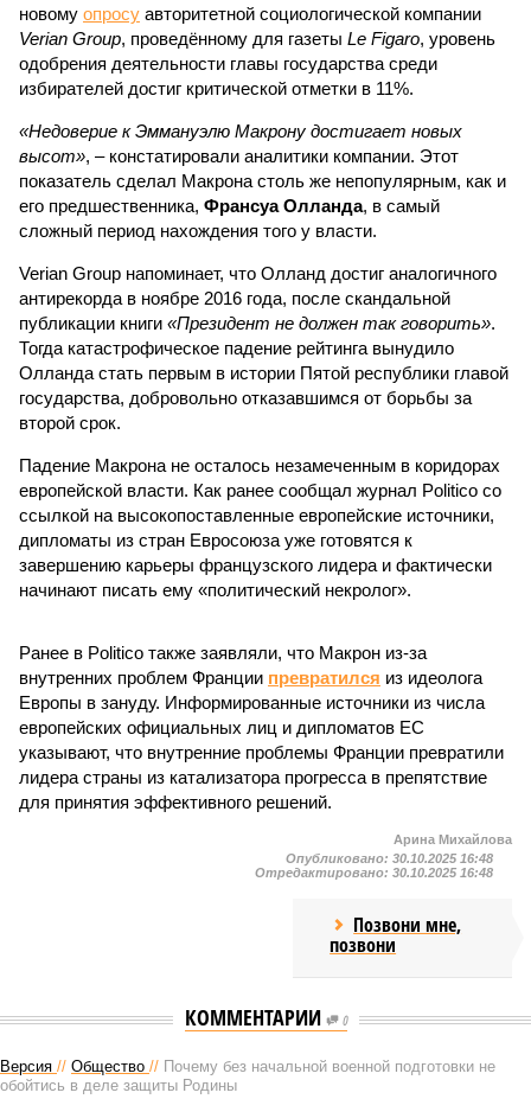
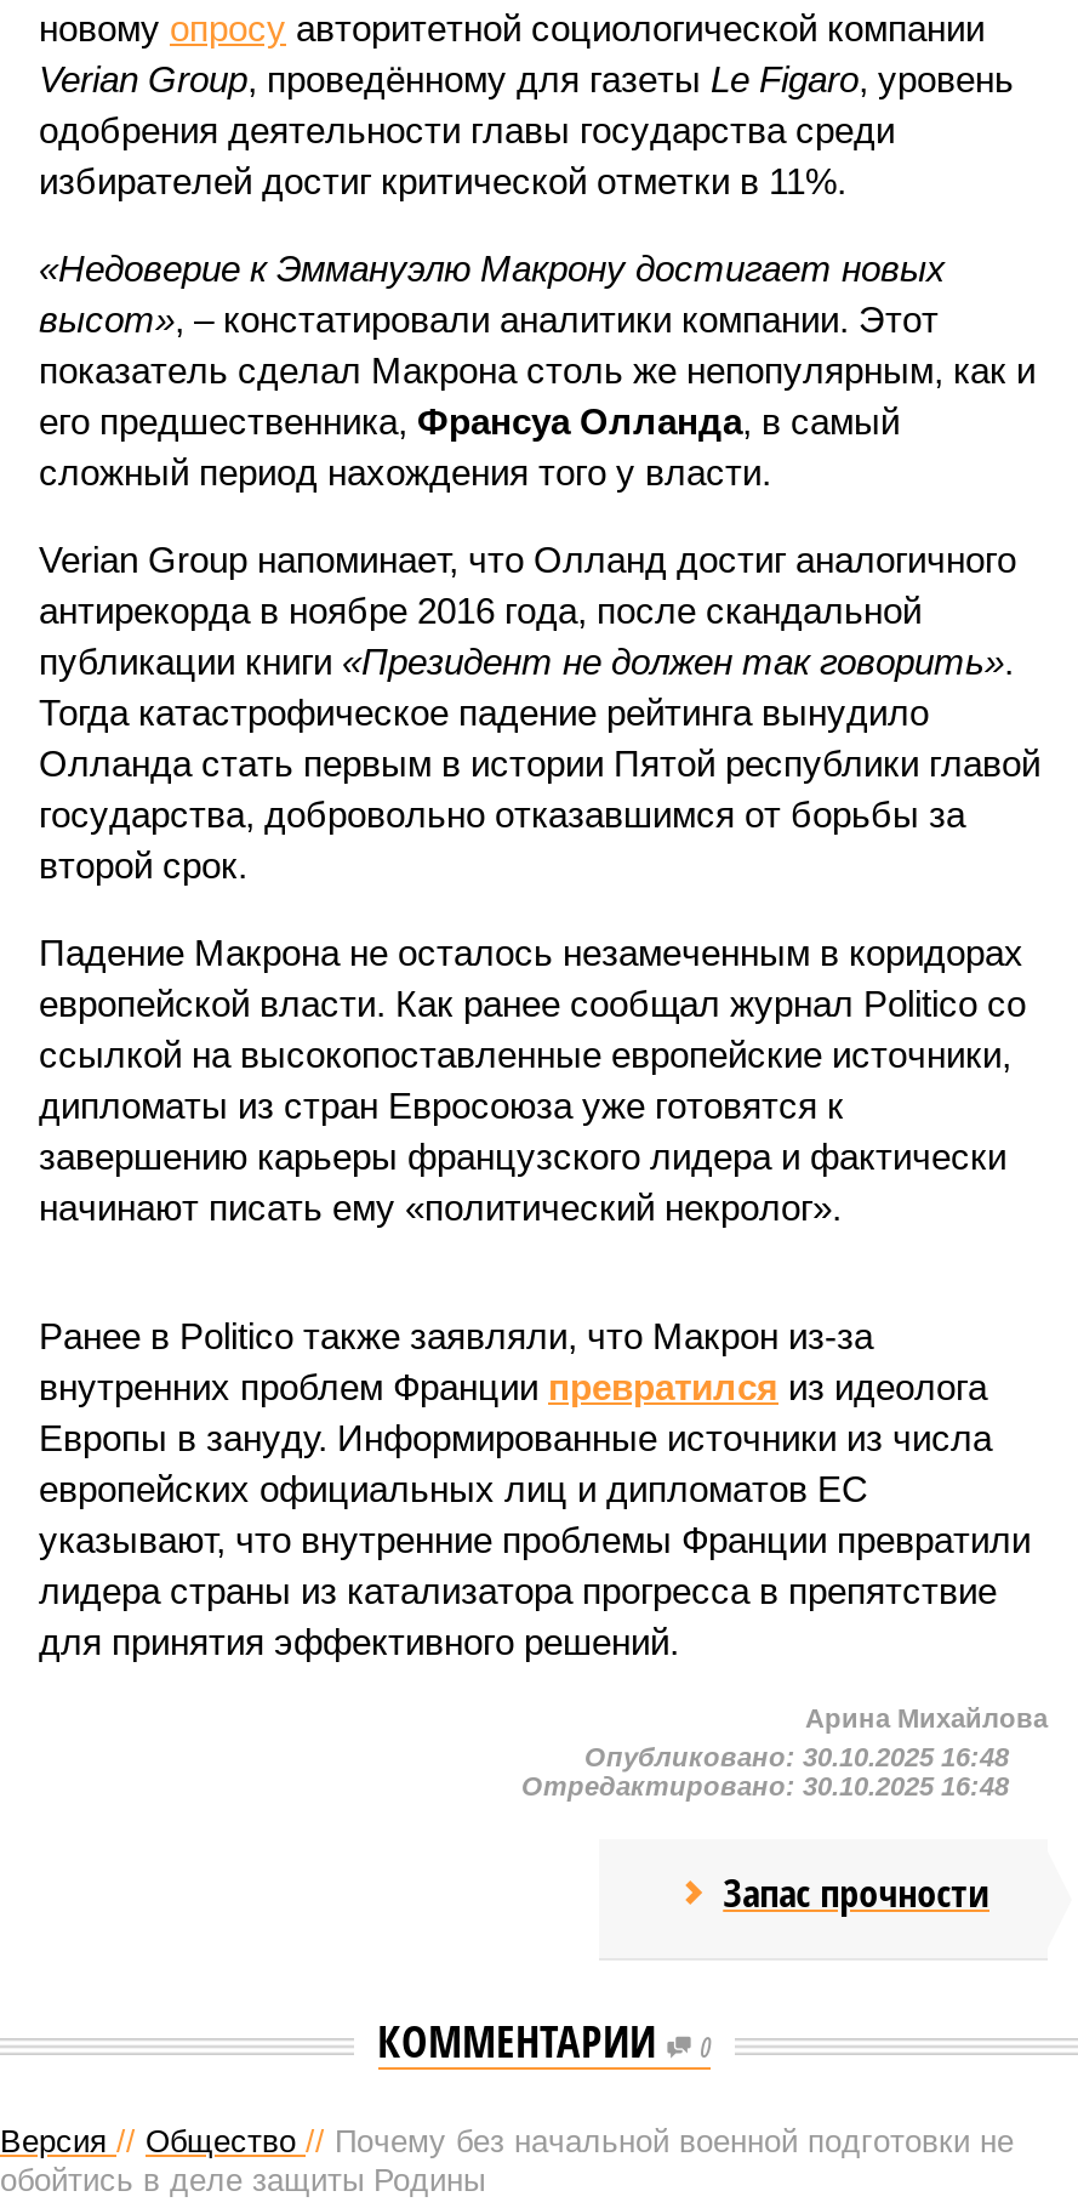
[330,912,461,958] Позвони мне, | позвони -> [723,1866,990,1919] Запас прочности

